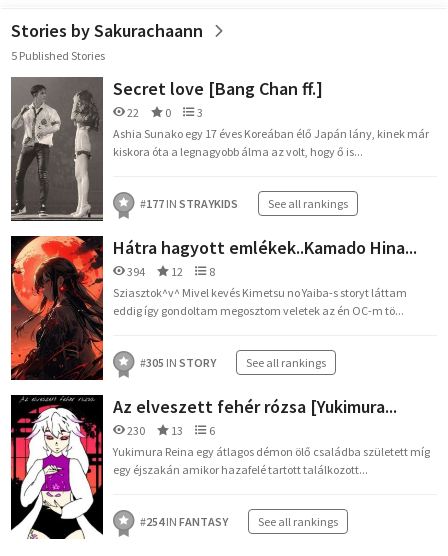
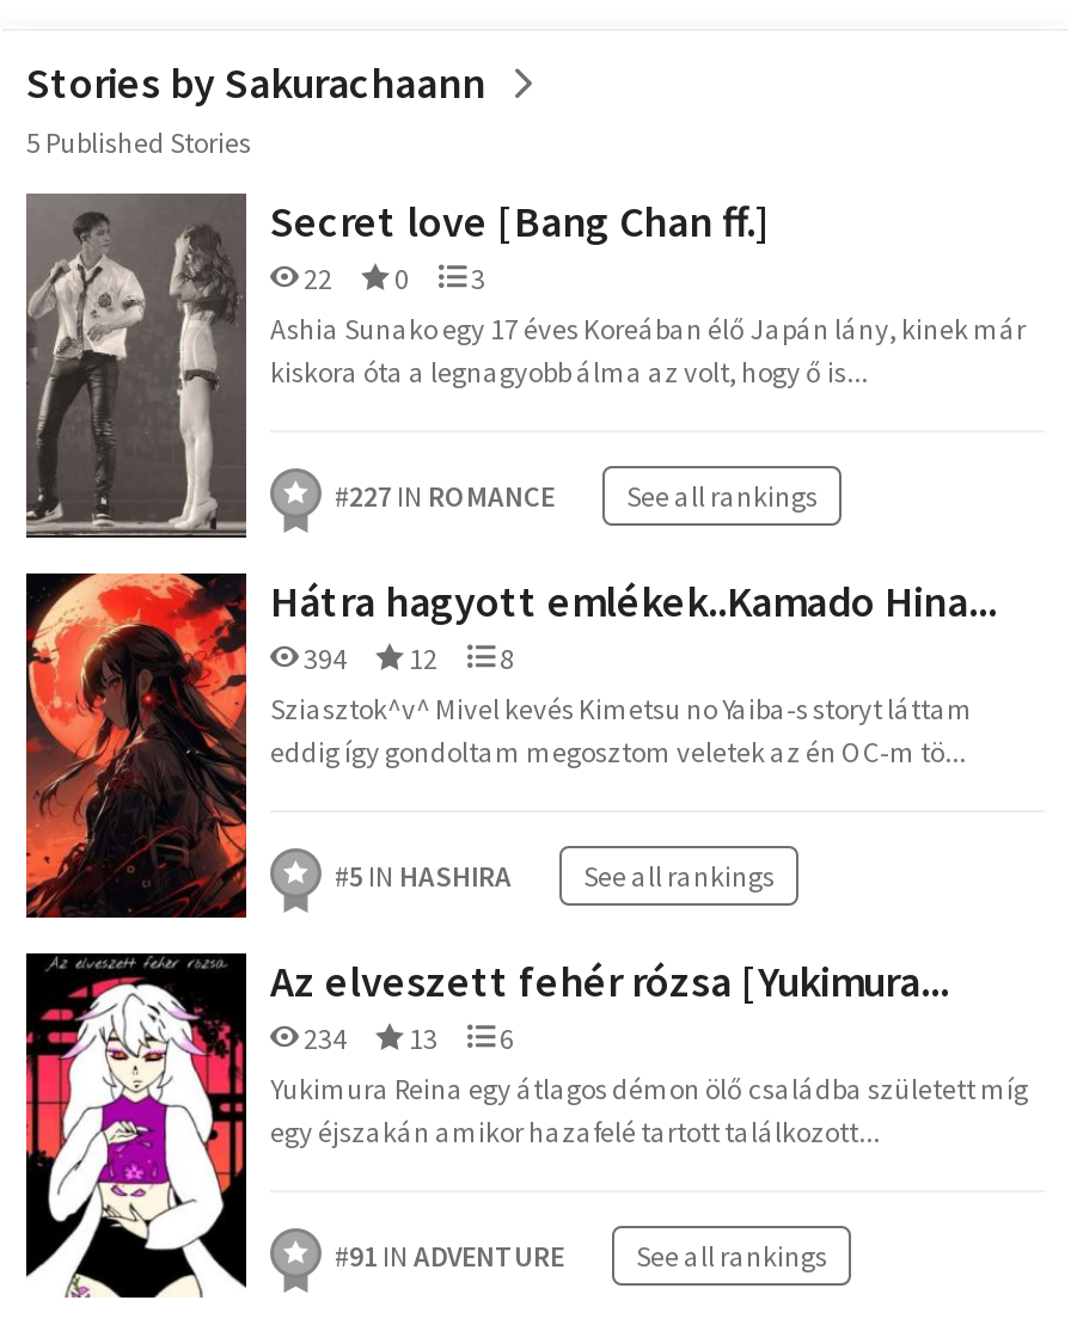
[140,196,348,211] #177 IN STRAYKIDS See all rankings -> [335,478,818,514] #227 IN ROMANCE See all rankings
[140,355,326,370] #305 IN STORY See all rankings -> [335,858,775,894] #5 IN HASHIRA See all rankings
[125,423,215,438] 230 13 6 -> [299,1020,514,1056] 234 13 6
[140,514,338,529] #254 IN FANTASY See all rankings -> [335,1238,827,1274] #91 IN ADVENTURE See all rankings

